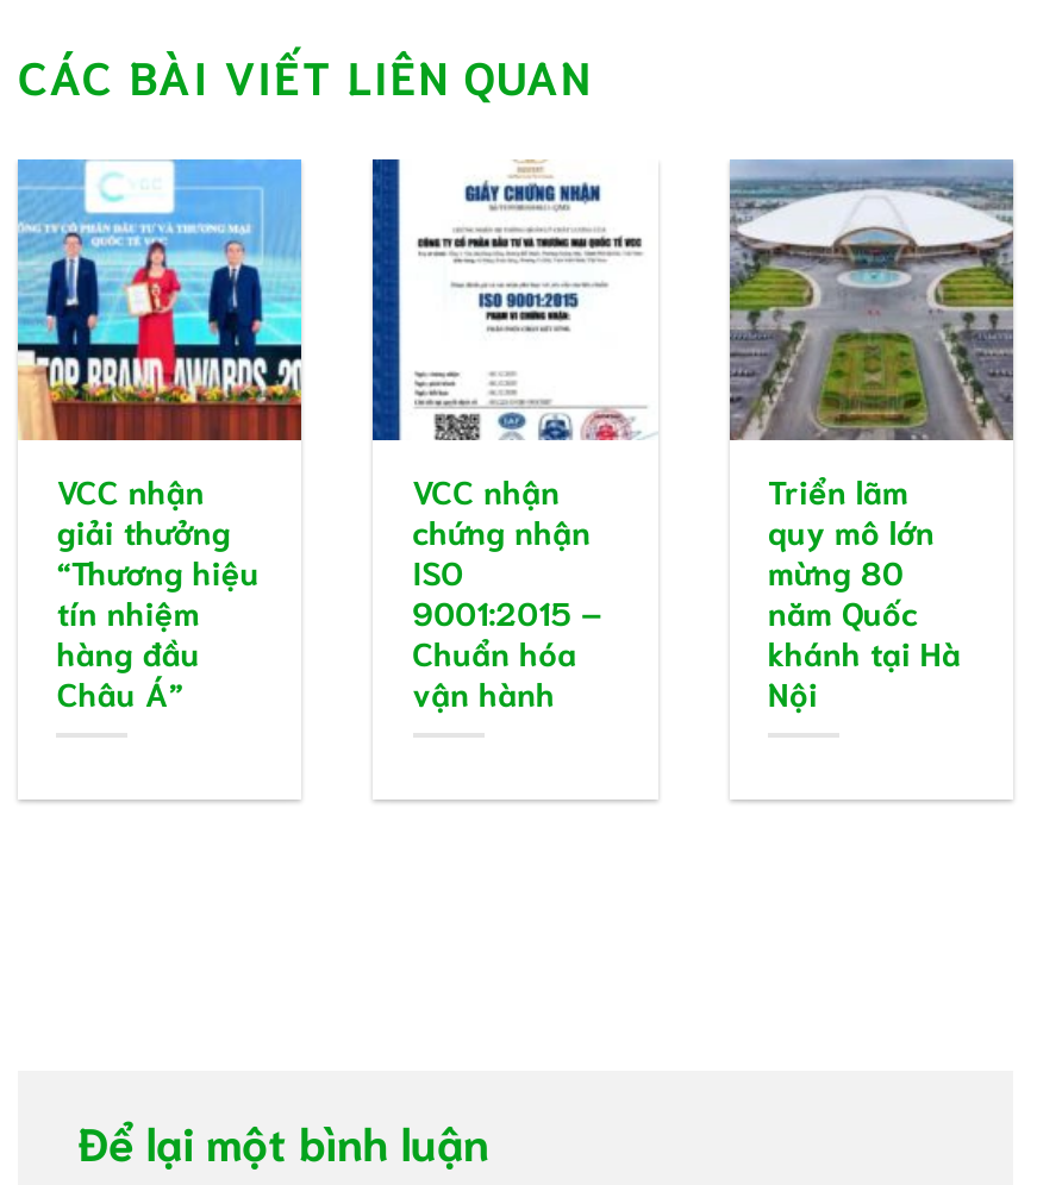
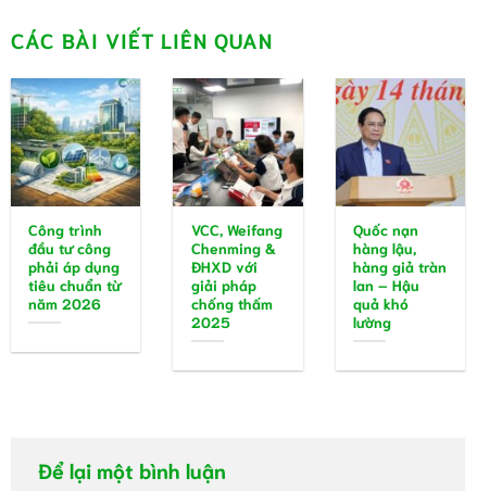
[15,159,304,713] [image] | VCC nhận | giải thưởng | “Thương hiệu | tín nhiệm | hàng đầu | Châu Á” -> [10,77,141,312] [image] | Công trình | đầu tư công | phải áp dụng | tiêu chuẩn từ | năm 2026
[370,157,658,713] [image] | VCC nhận | chứng nhận | ISO | 9001:2015 – | Chuẩn hóa | vận hành -> [172,77,304,331] [image] | VCC, Weifang | Chenming & | ĐHXD với | giải pháp | chống thấm | 2025
[727,159,1016,713] [image] | Triển lãm | quy mô lớn | mừng 80 | năm Quốc | khánh tại Hà | Nội -> [335,78,466,331] [image] | Quốc nạn | hàng lậu, | hàng giả tràn | lan – Hậu | quả khó | lường

